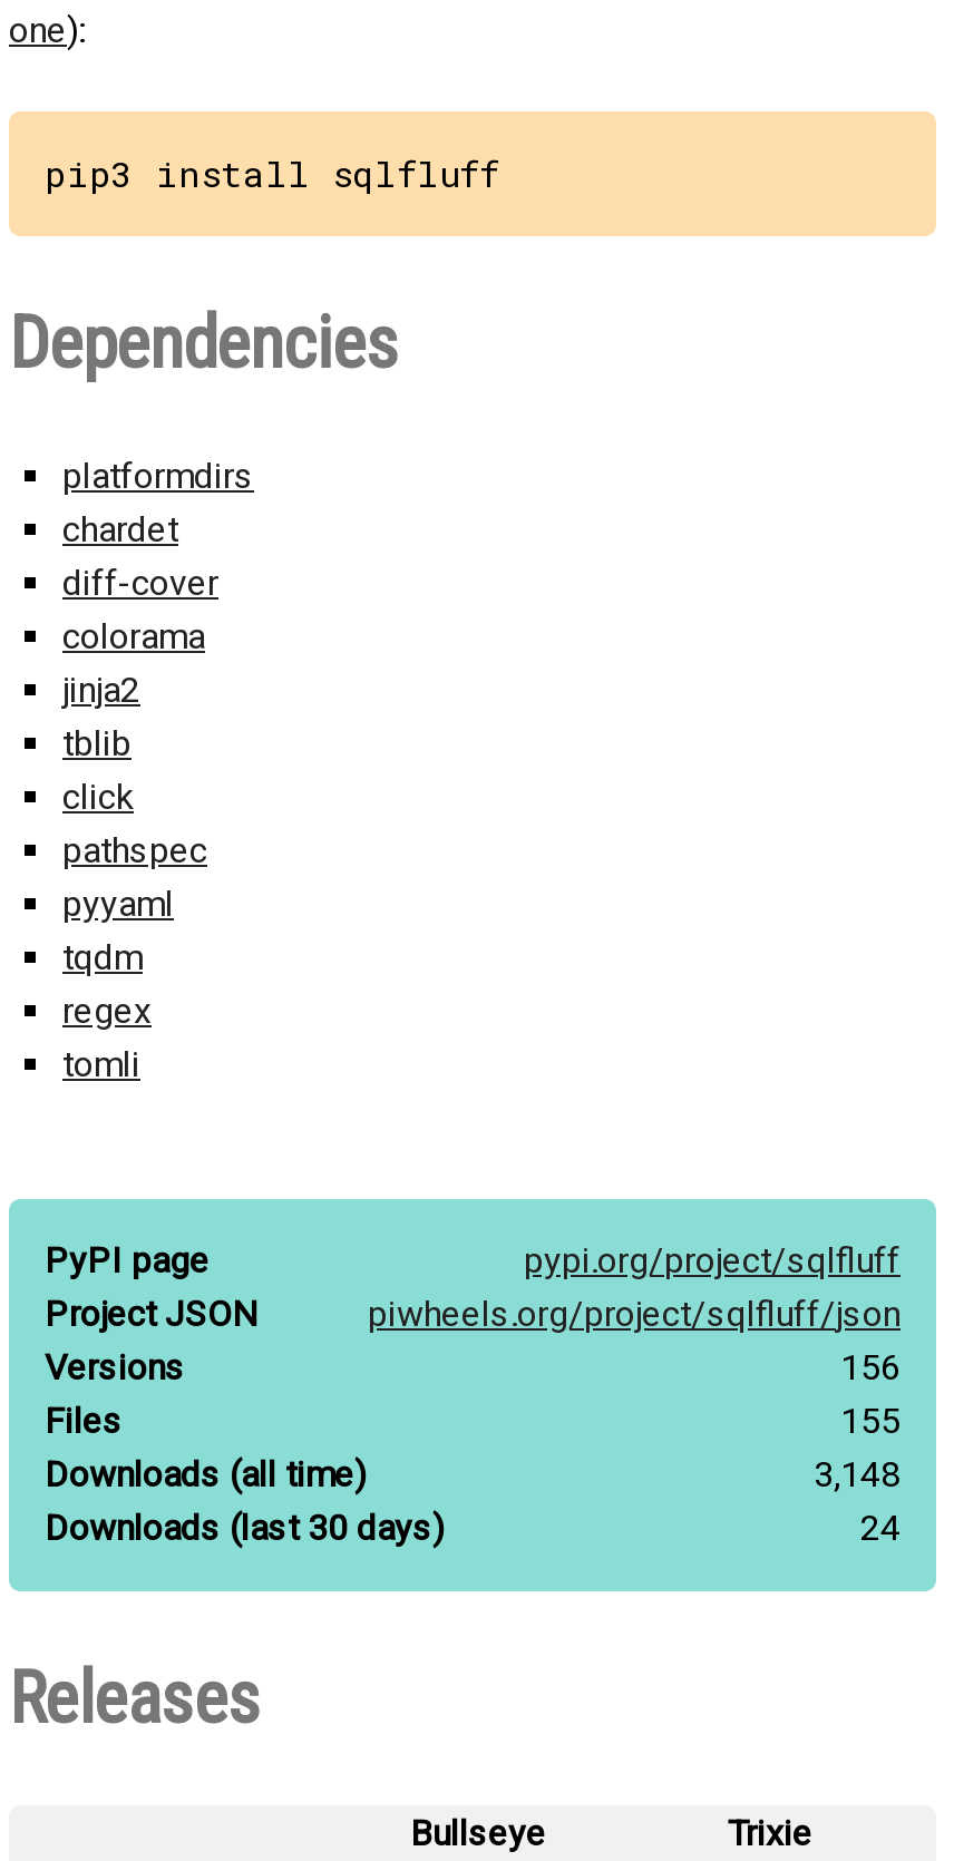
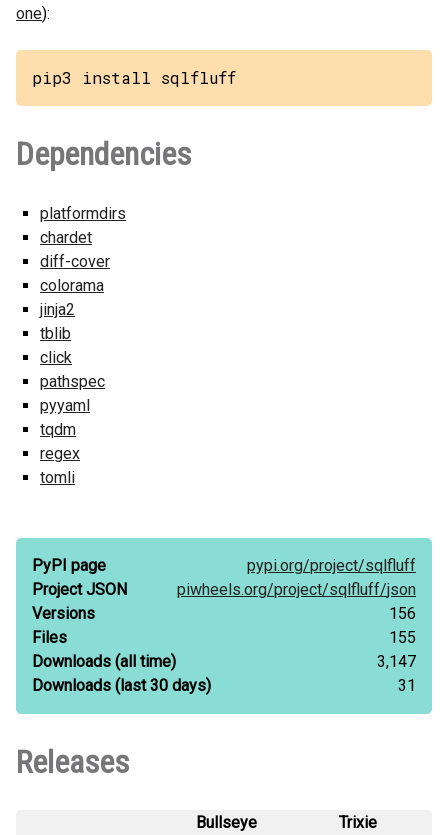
[814,1453,901,1495] 3,148 -> [377,652,416,671] 3,147
[860,1507,901,1549] 24 -> [398,676,416,695] 31

